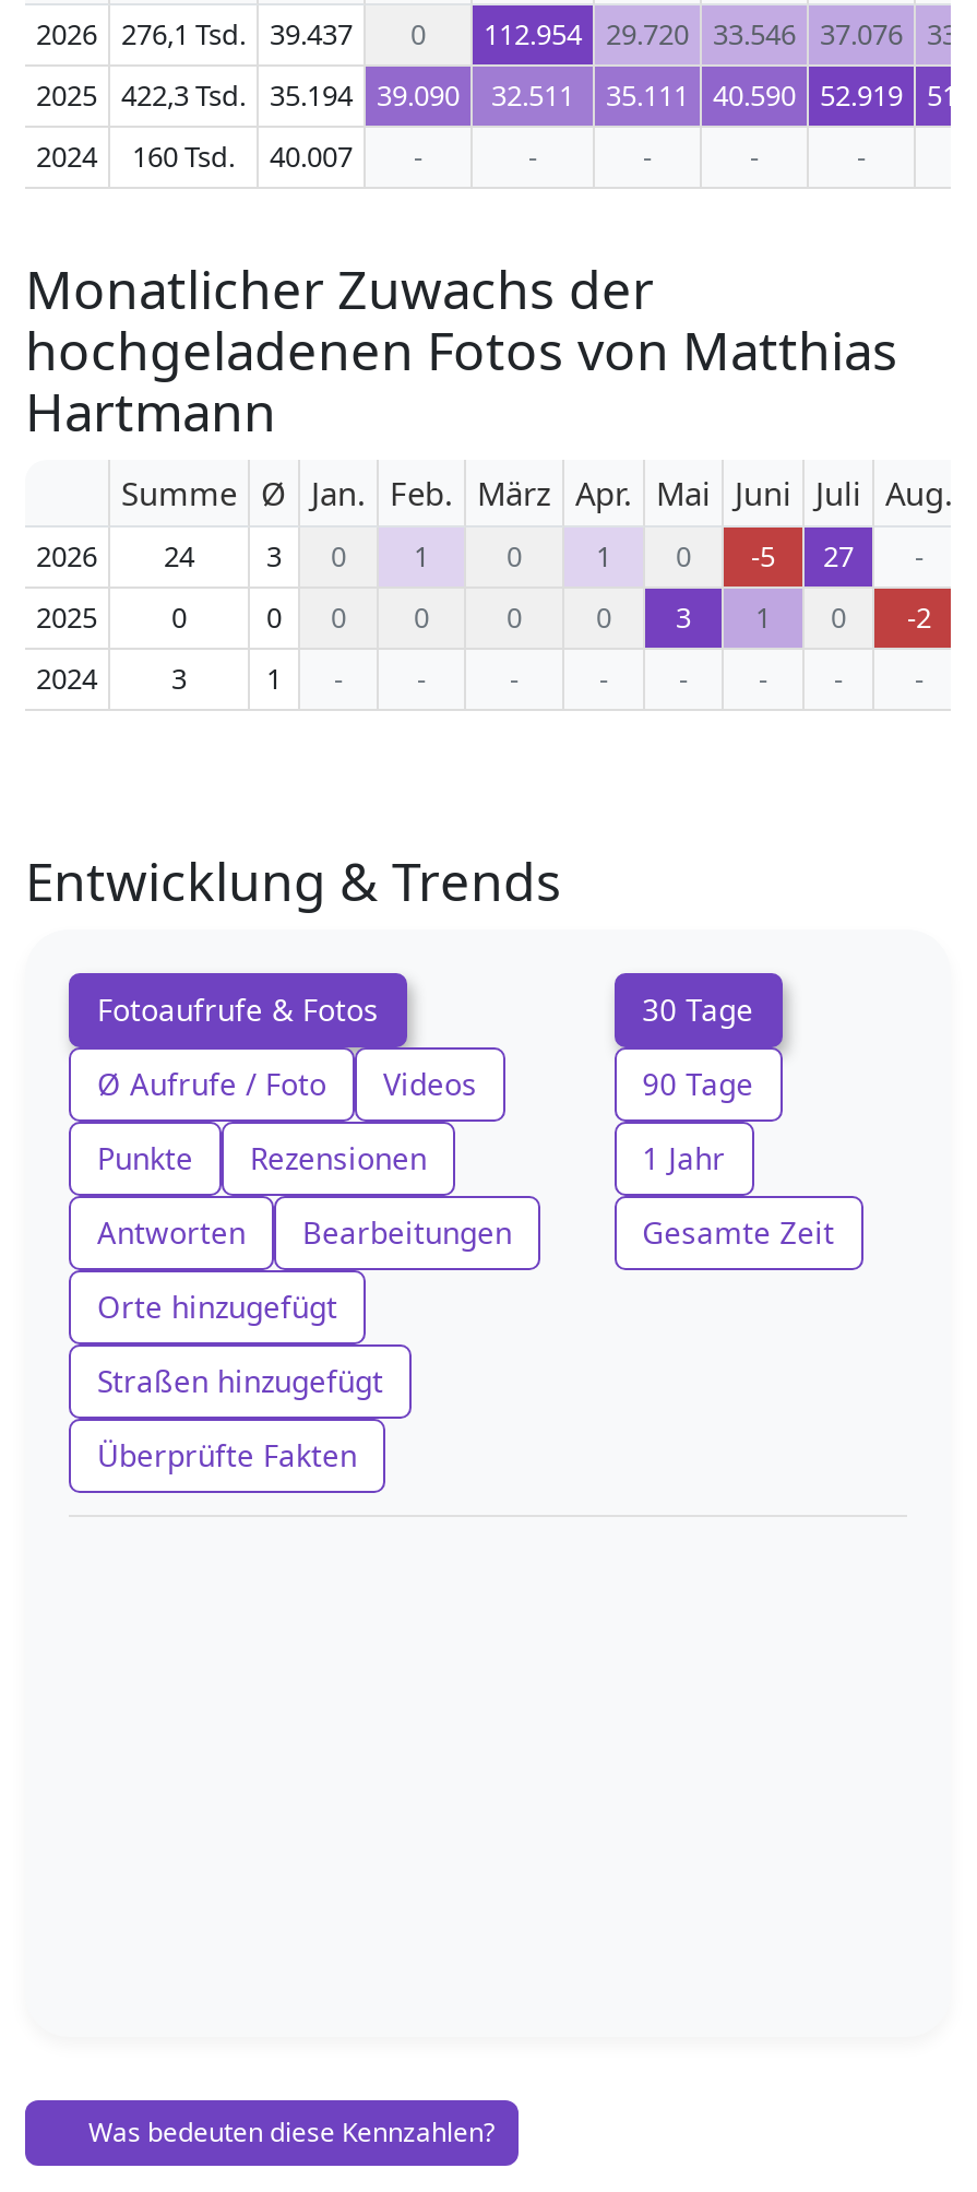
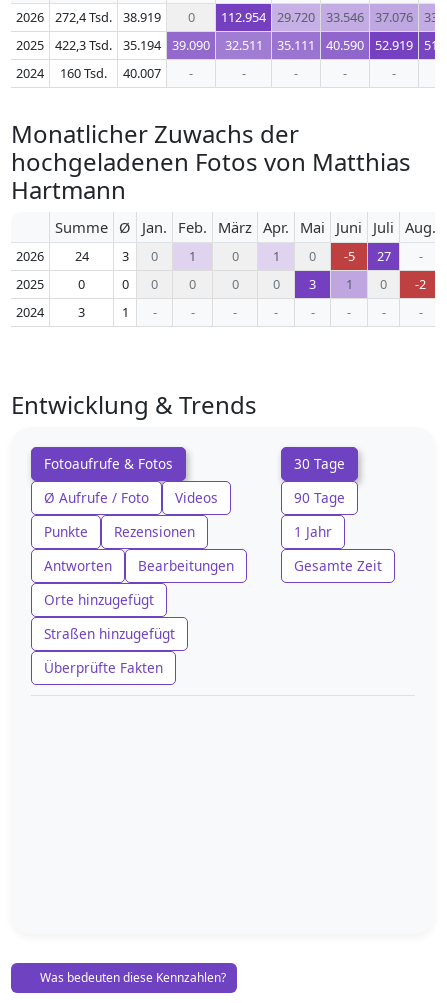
[121,14,246,54] 276,1 Tsd. -> [55,8,112,26] 272,4 Tsd.
[270,14,353,54] 39.437 -> [123,8,161,26] 38.919

